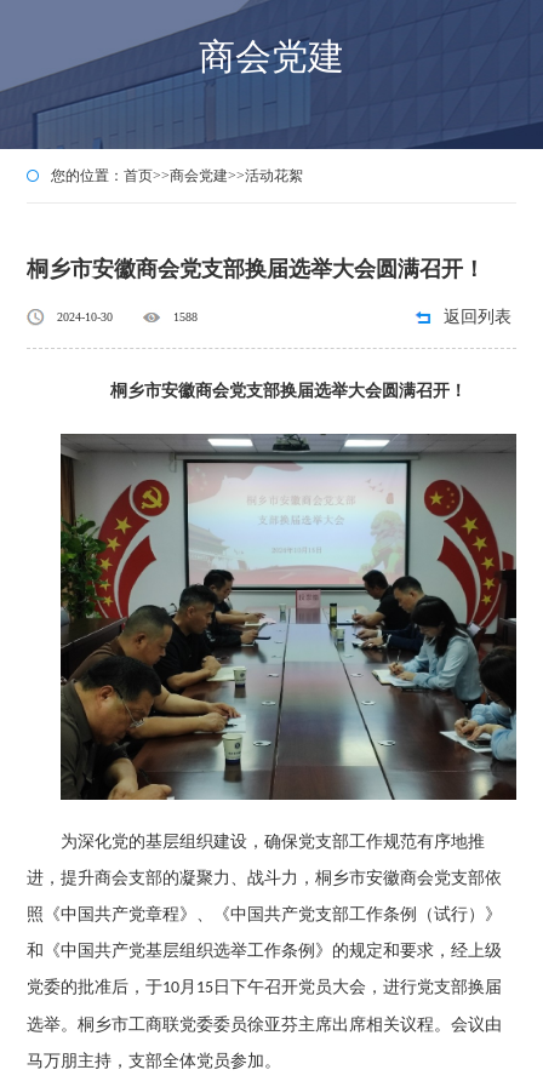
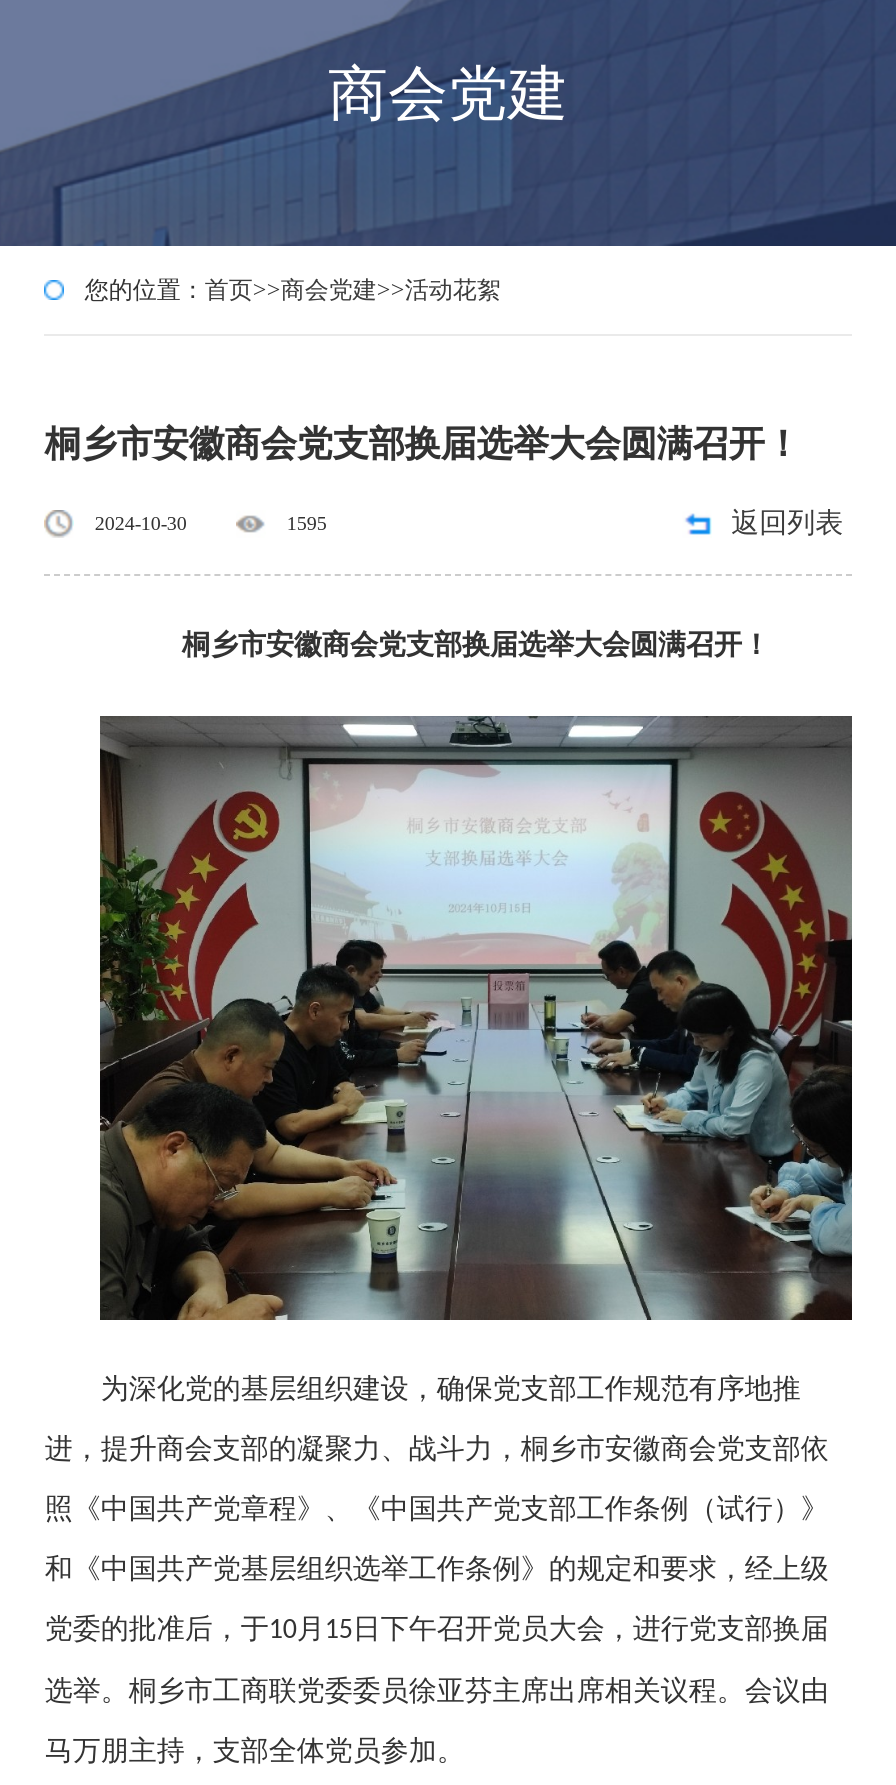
[174,310,198,324] 1588 -> [287,512,327,534] 1595

